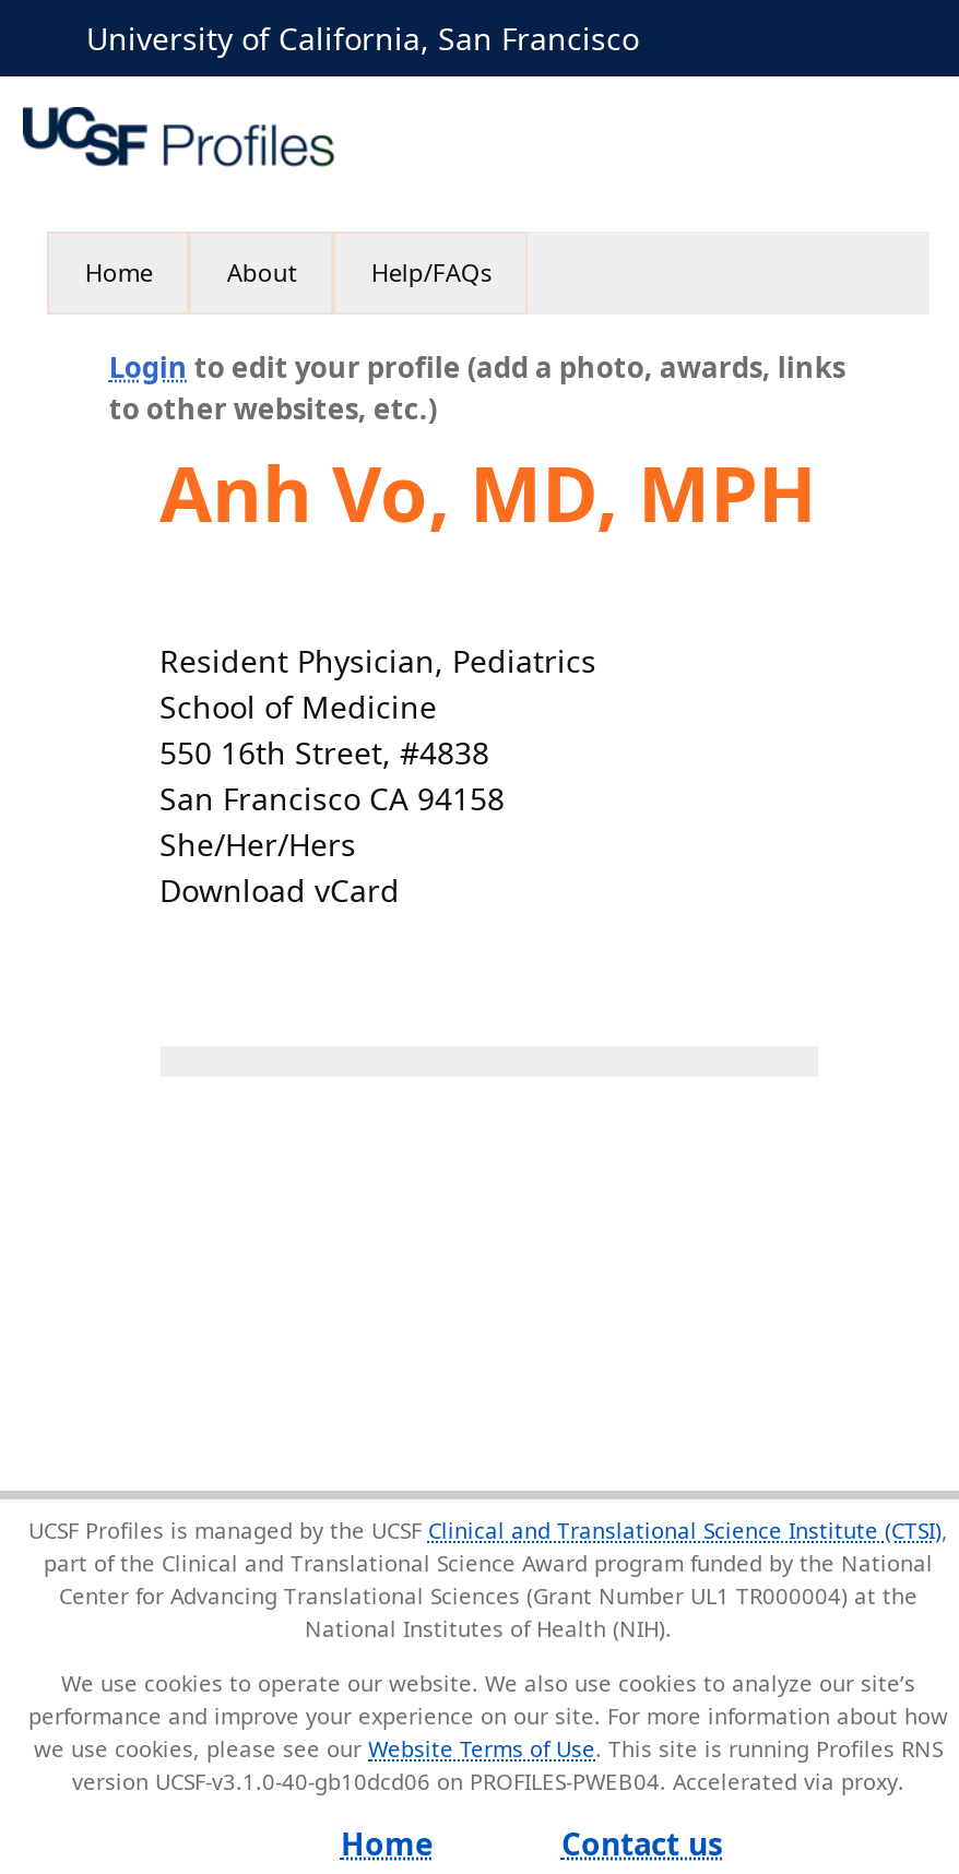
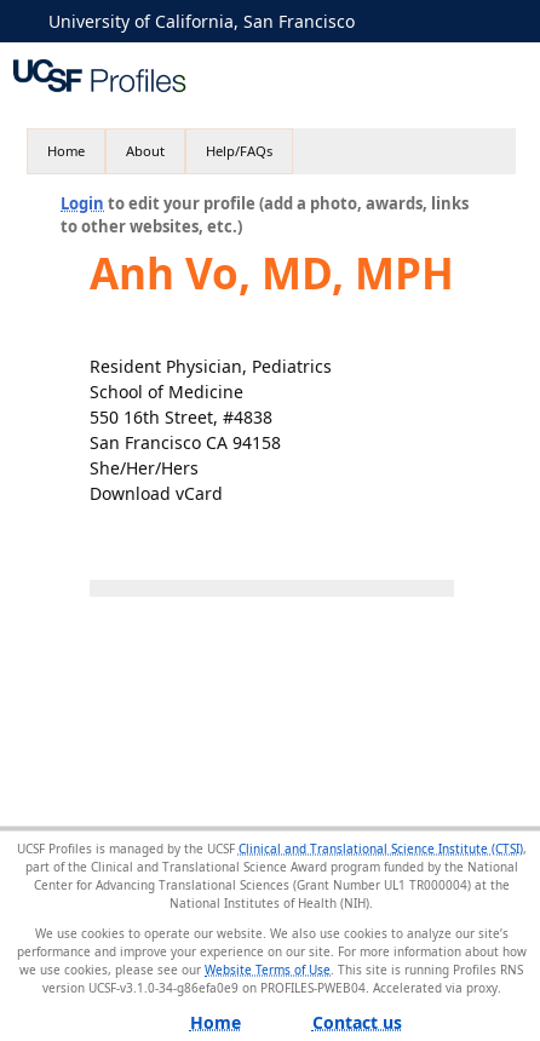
[72,1765,673,1795] version UCSF-v3.1.0-40-gb10dcd06 on PROFILES-PWEB04. -> [42,978,372,995] version UCSF-v3.1.0-34-g86efa0e9 on PROFILES-PWEB04.

